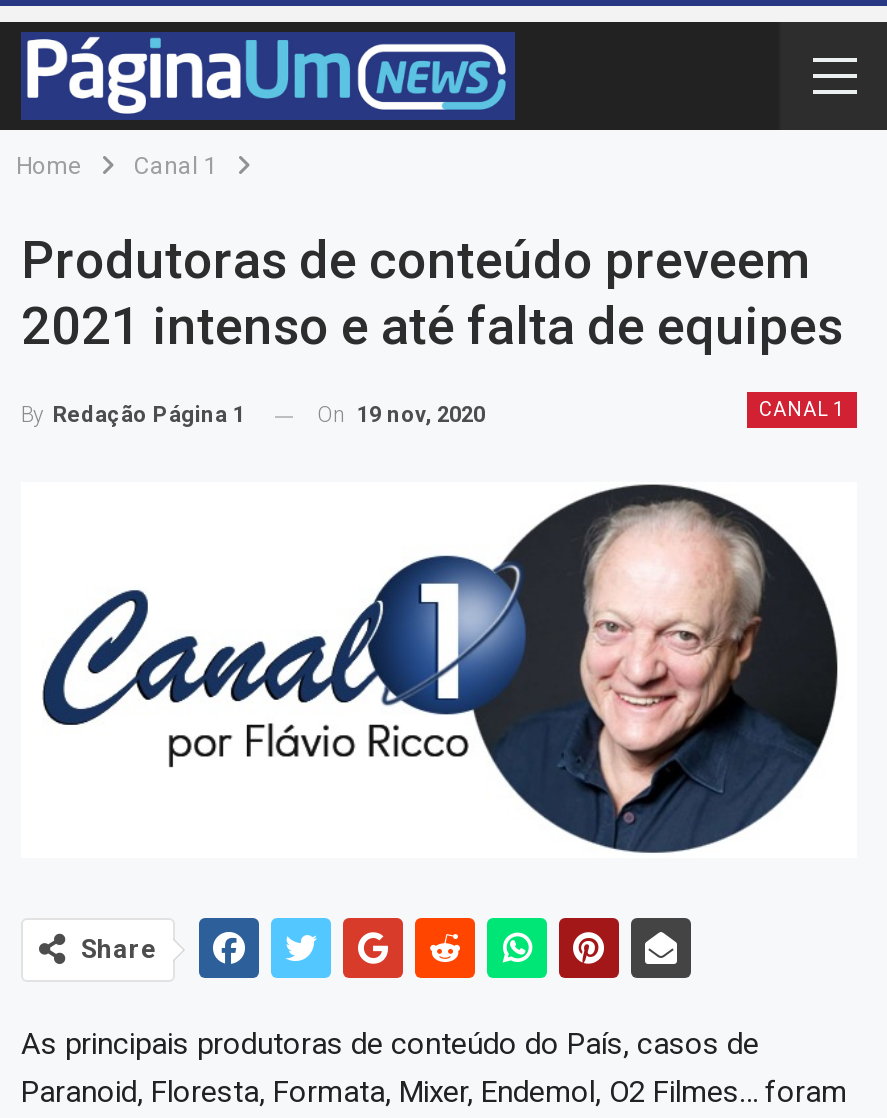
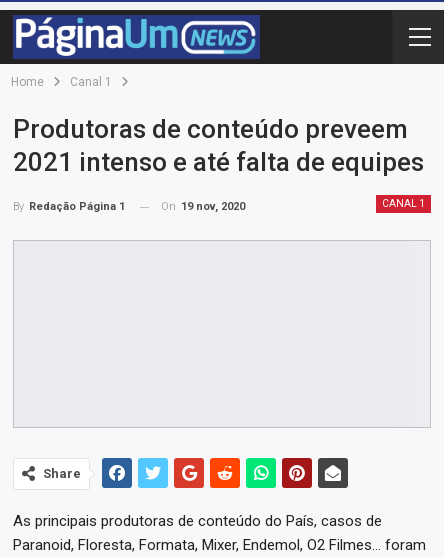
[41,484,839,854] [image] -> none

